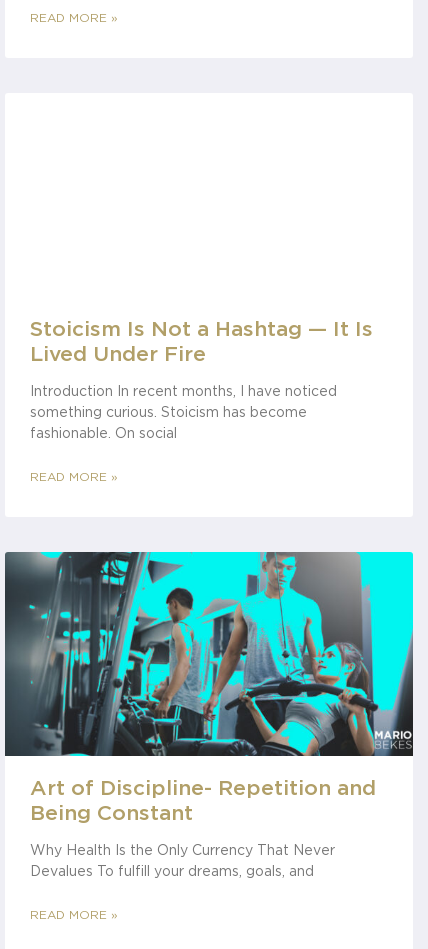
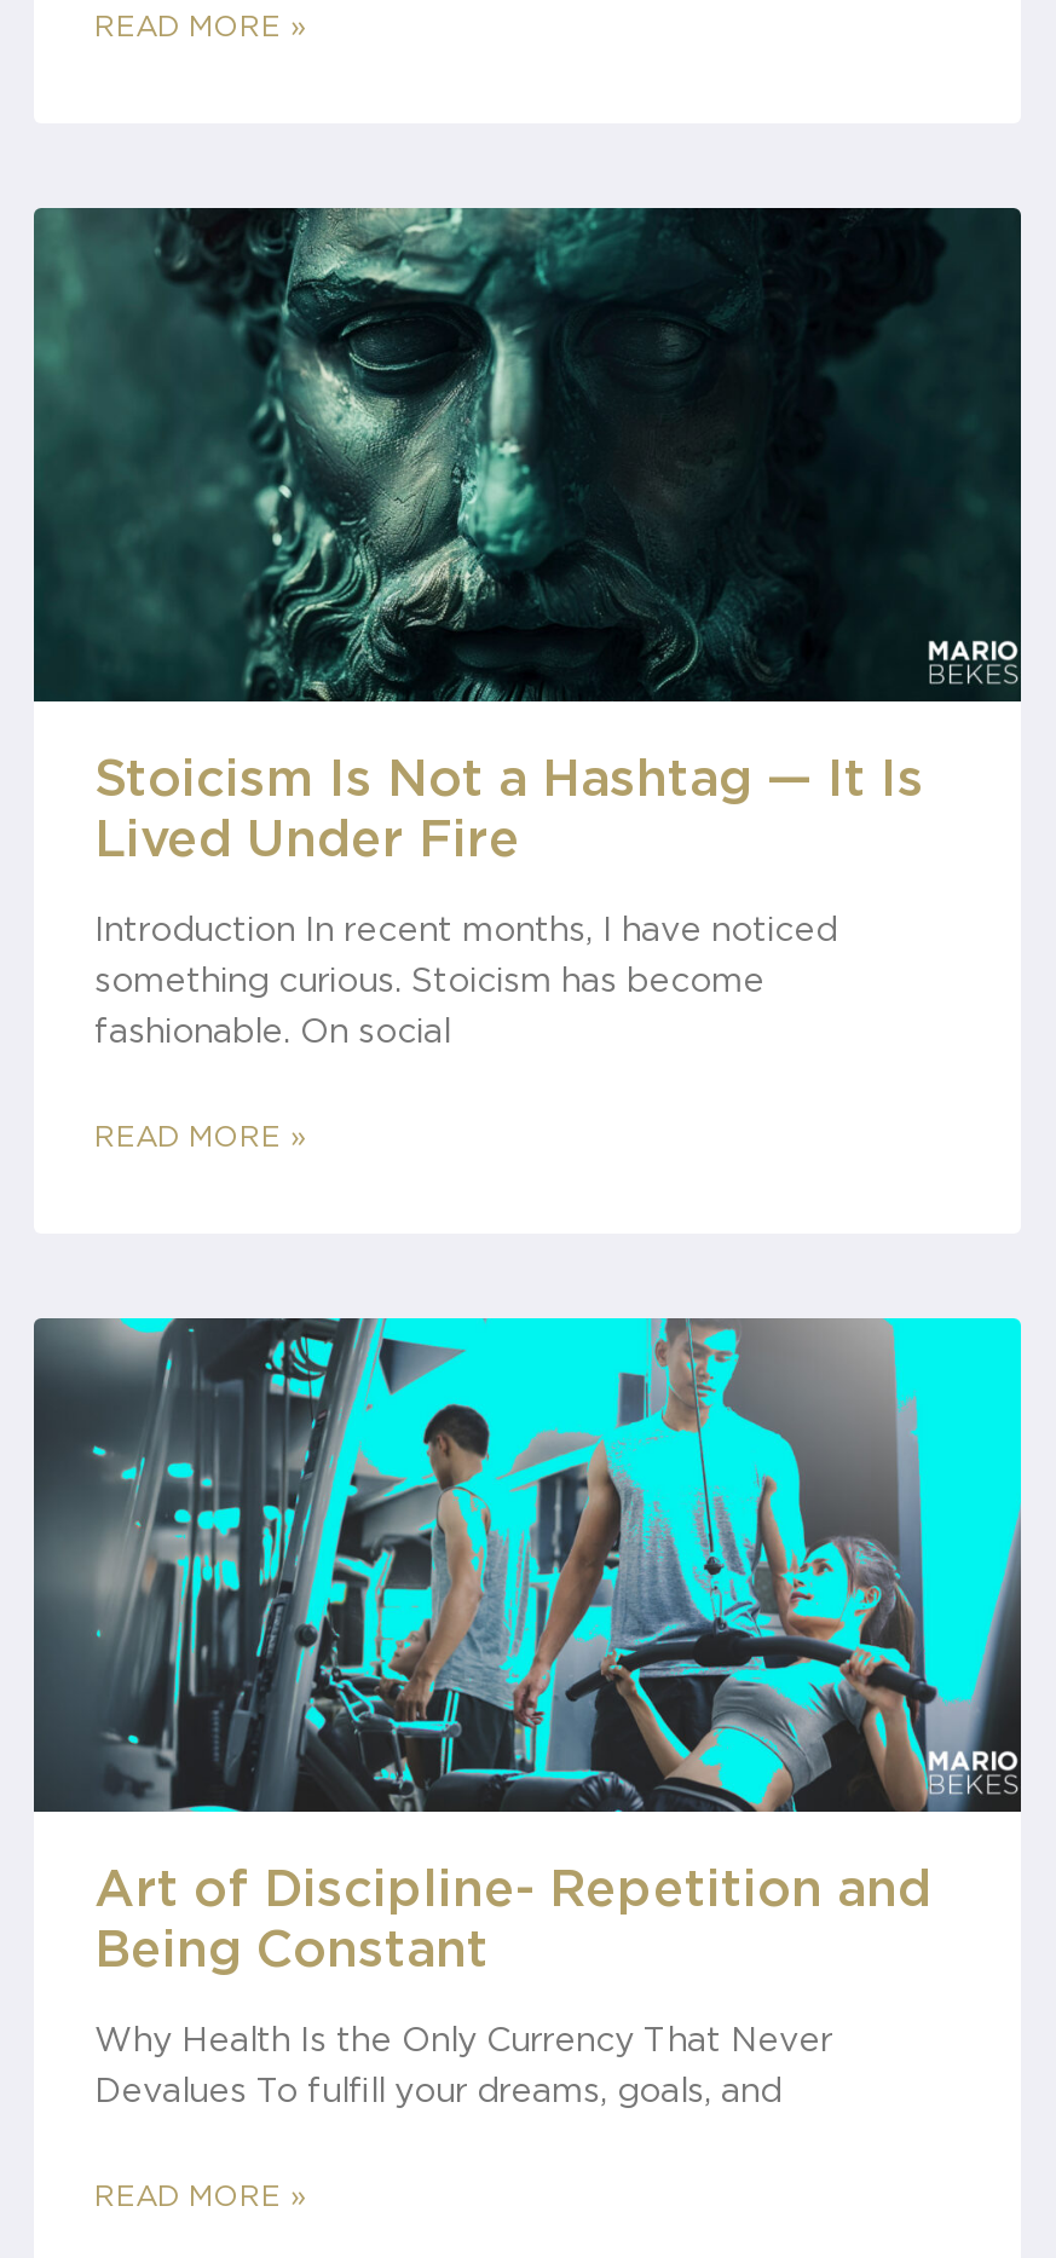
none -> [31,206,1023,704] [image]

